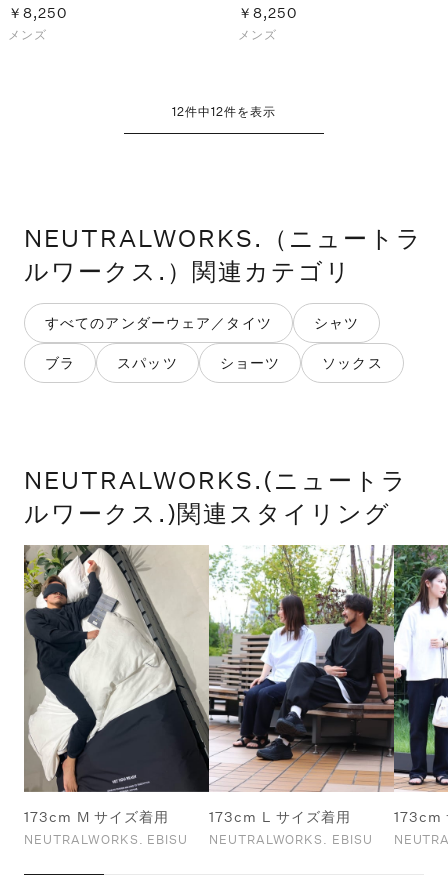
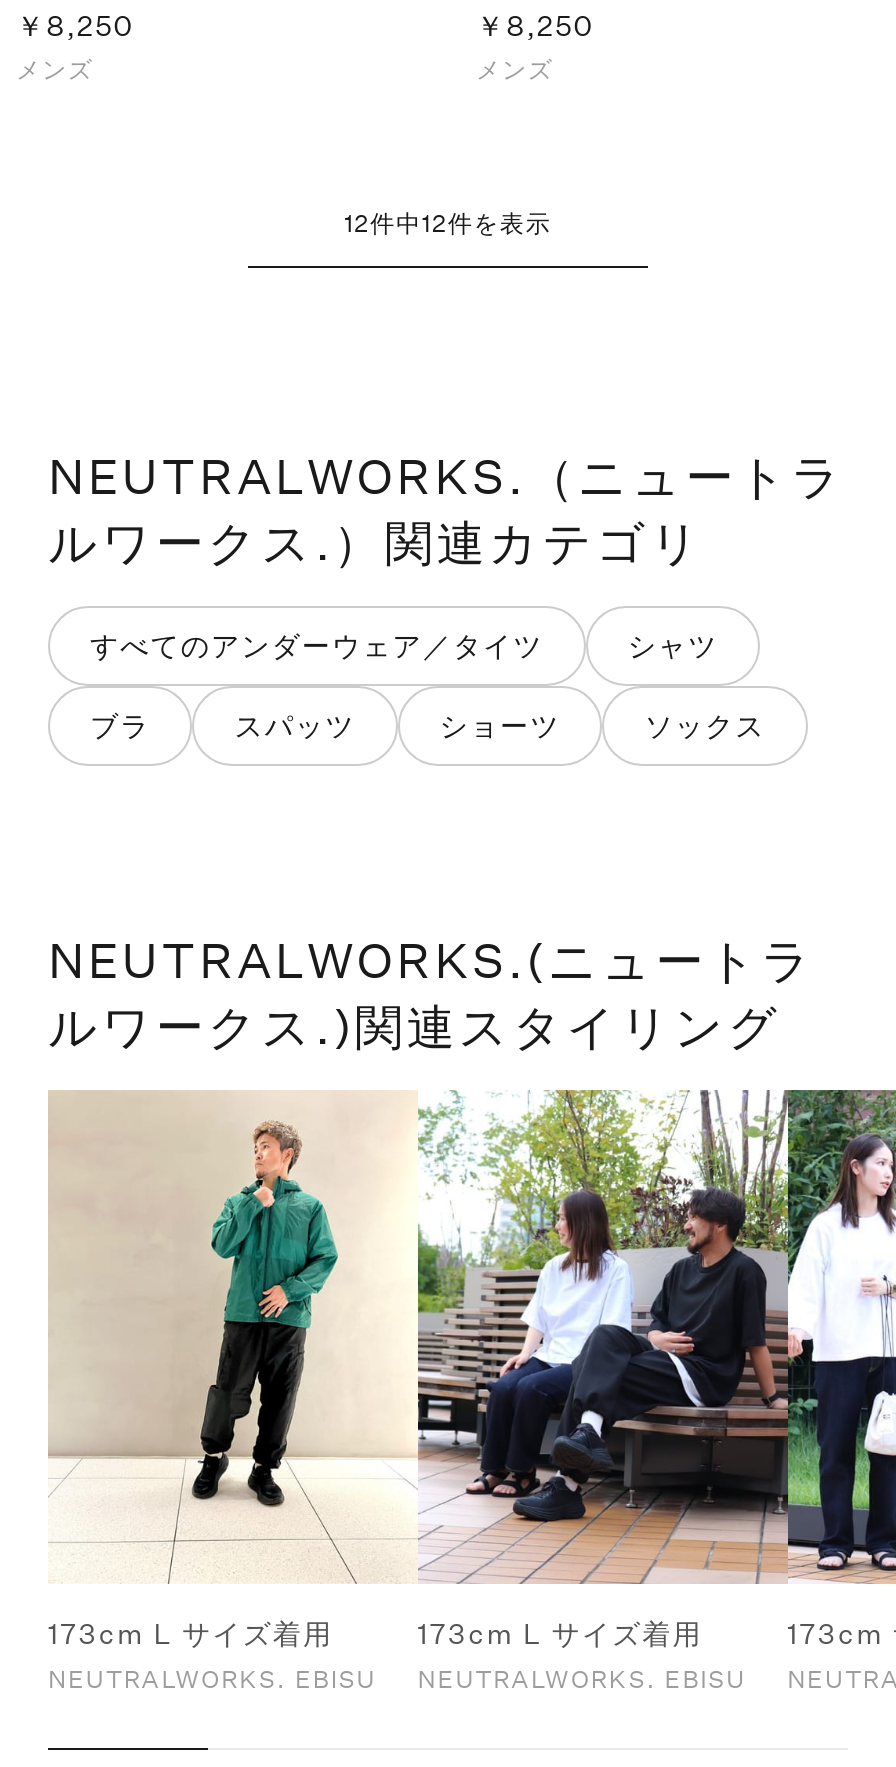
[23,544,210,826] [image] | 173cm M サイズ着用 -> [48,1090,420,1653] [image] | 173cm L サイズ着用

